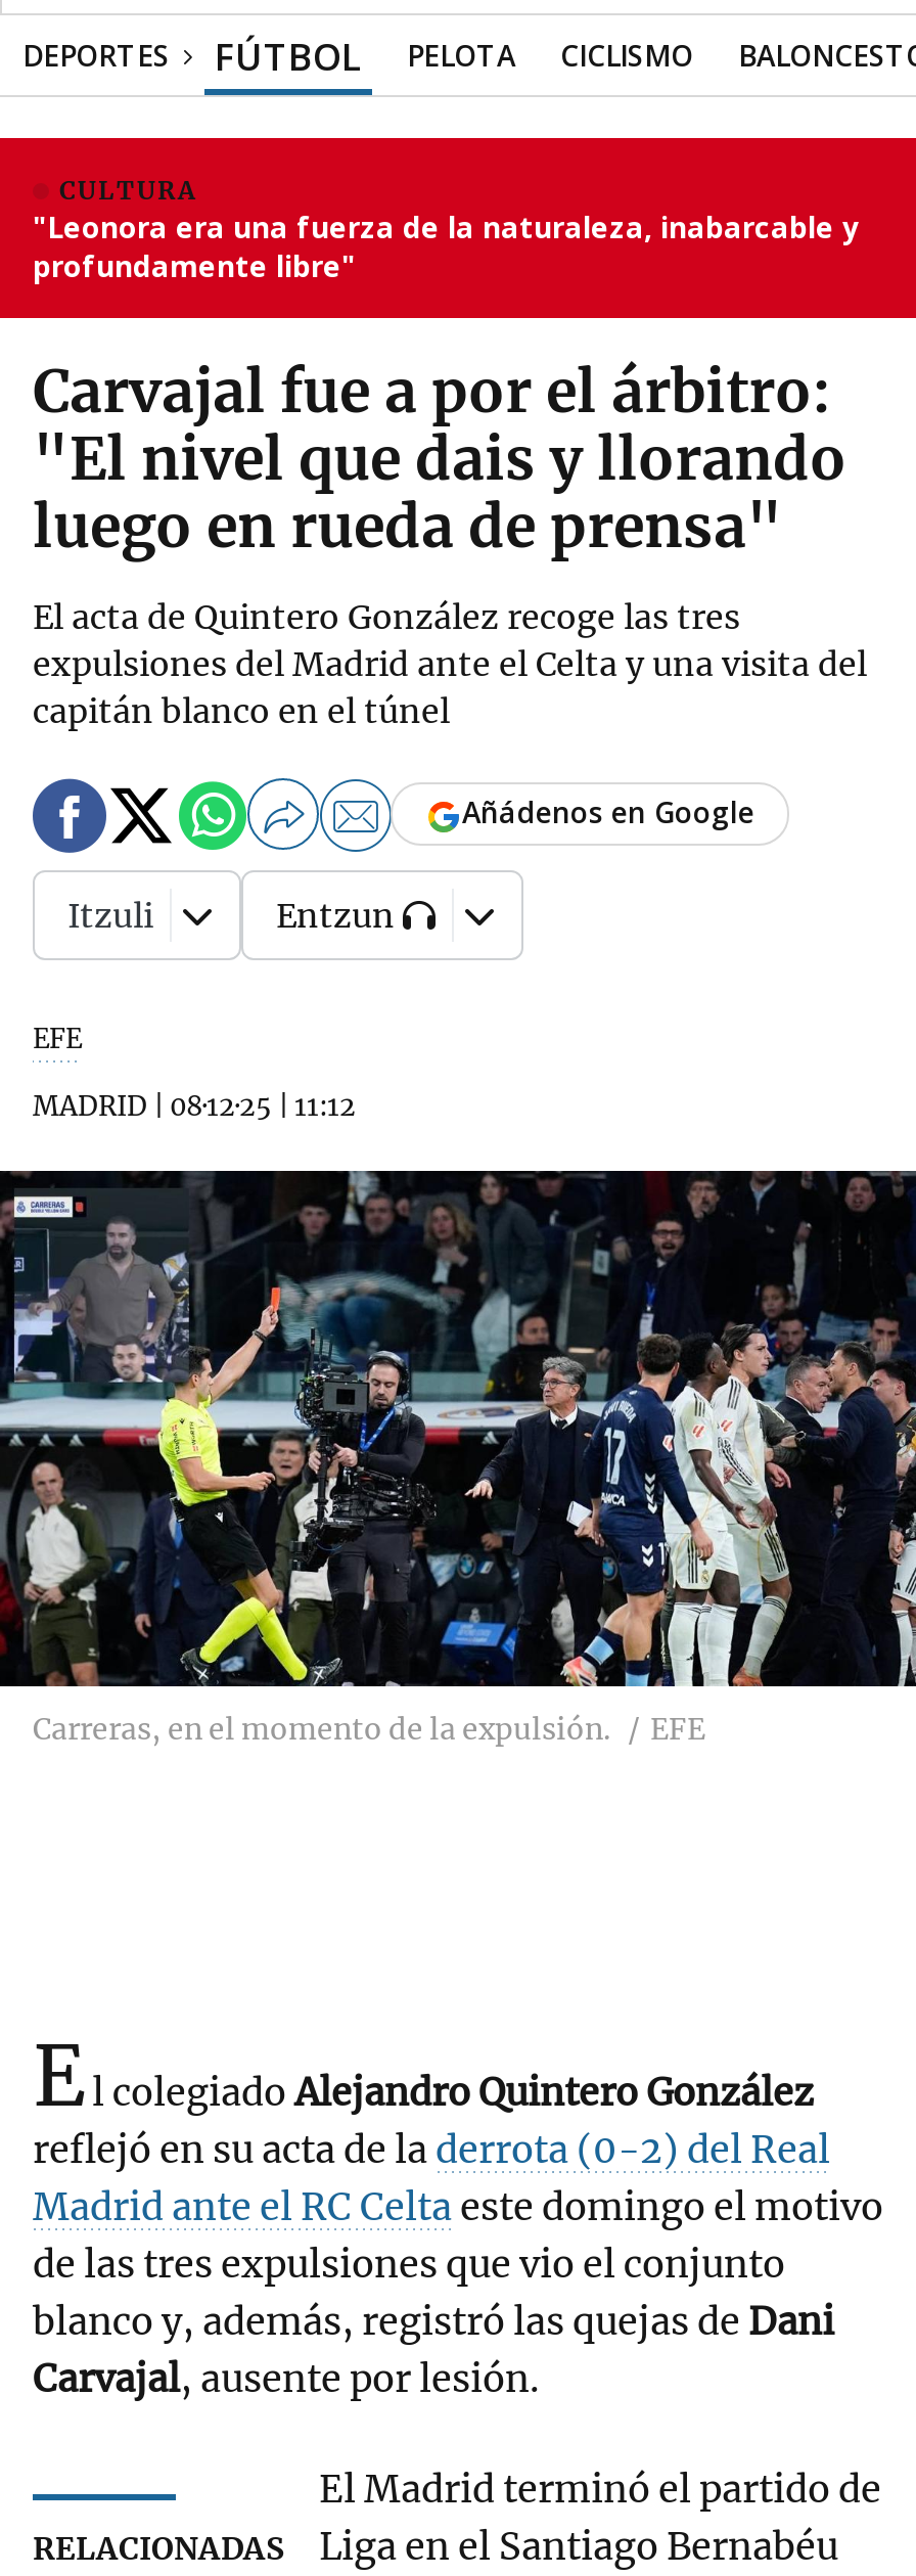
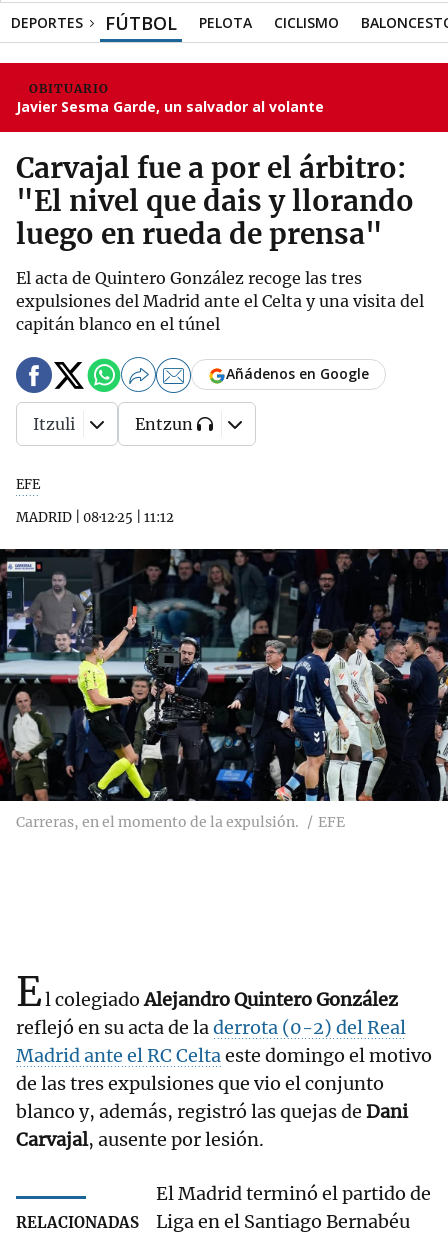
[33,175,859,285] CULTURA | "Leonora era una fuerza de la naturaleza, inabarcable y | profundamente libre" -> [16,81,324,116] OBITUARIO | Javier Sesma Garde, un salvador al volante

